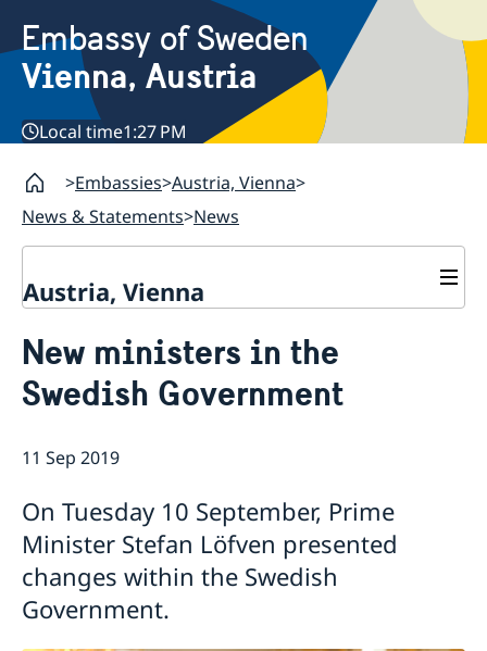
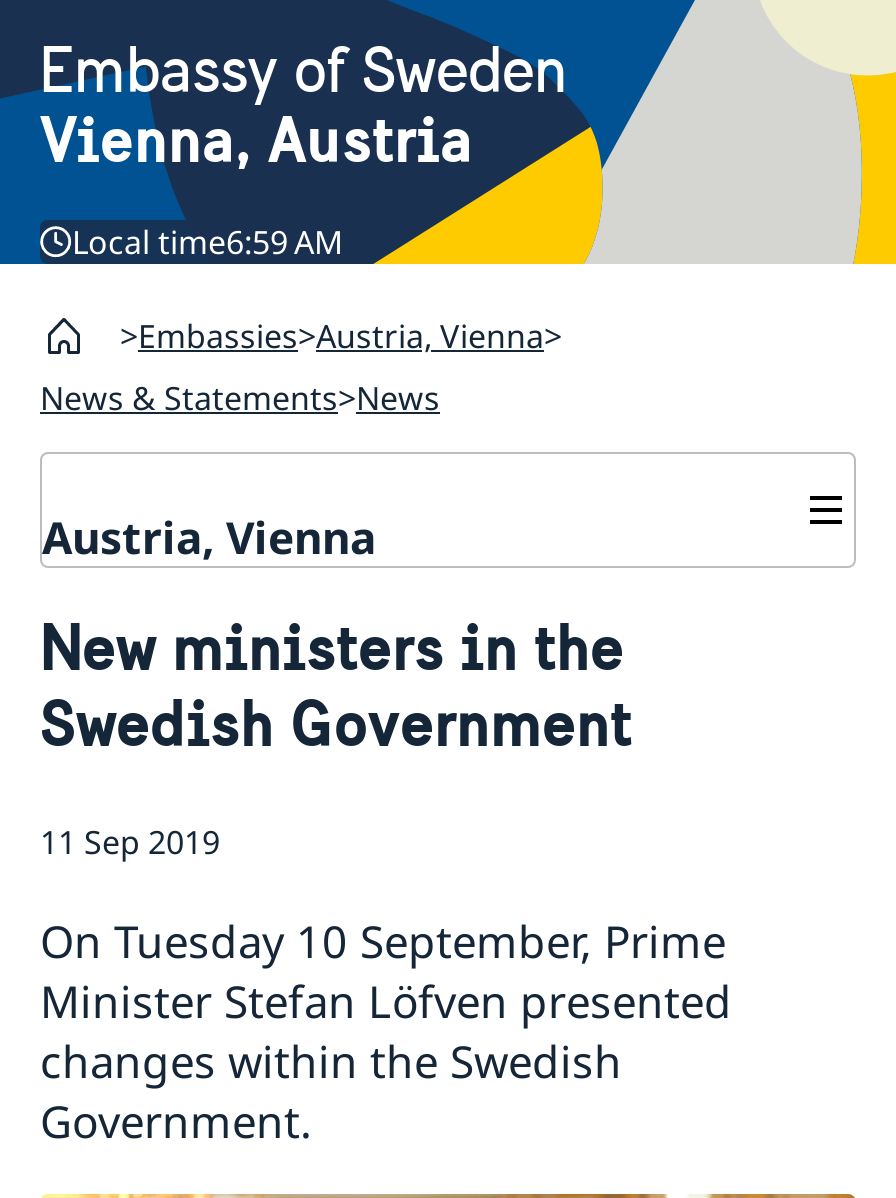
[39,120,187,144] Local time1:27 PM -> [72,221,344,265] Local time6:59 AM

